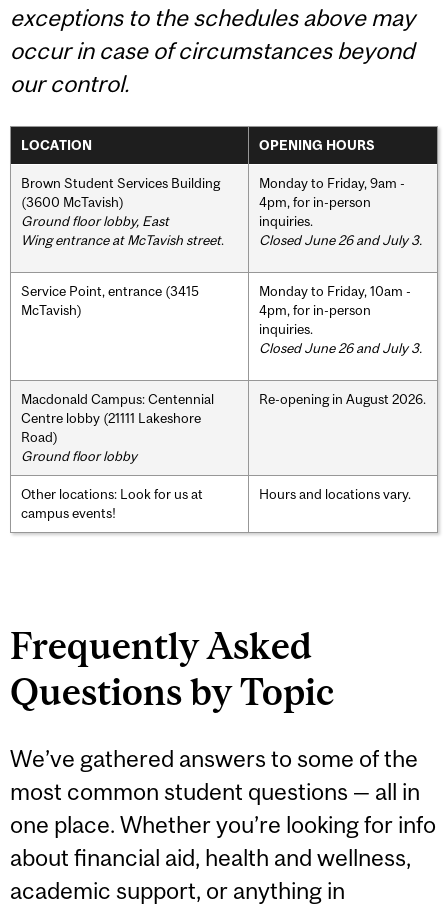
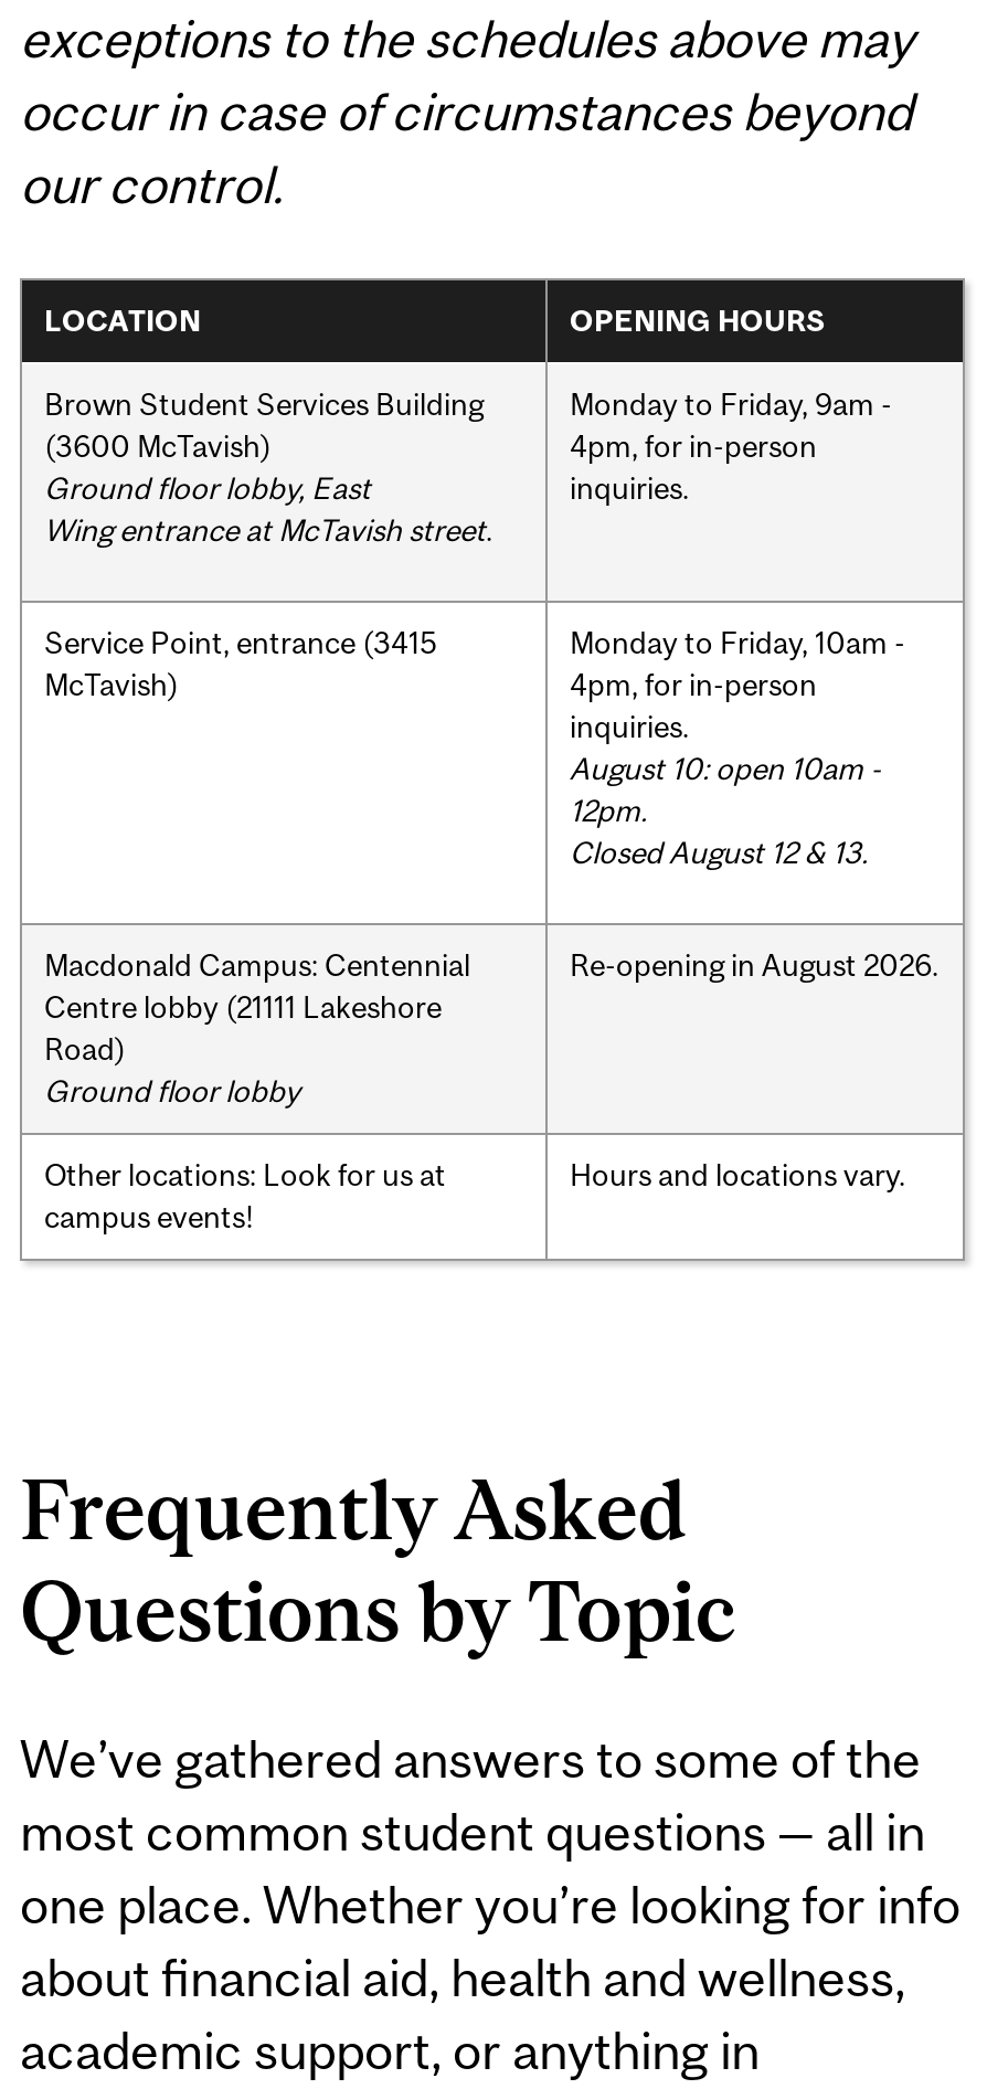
[259,232,422,248] Closed June 26 and July 3. -> none
[259,340,422,356] Closed June 26 and July 3. -> [570,750,881,869] August 10: open 10am - | 12pm. | Closed August 12 & 13.

